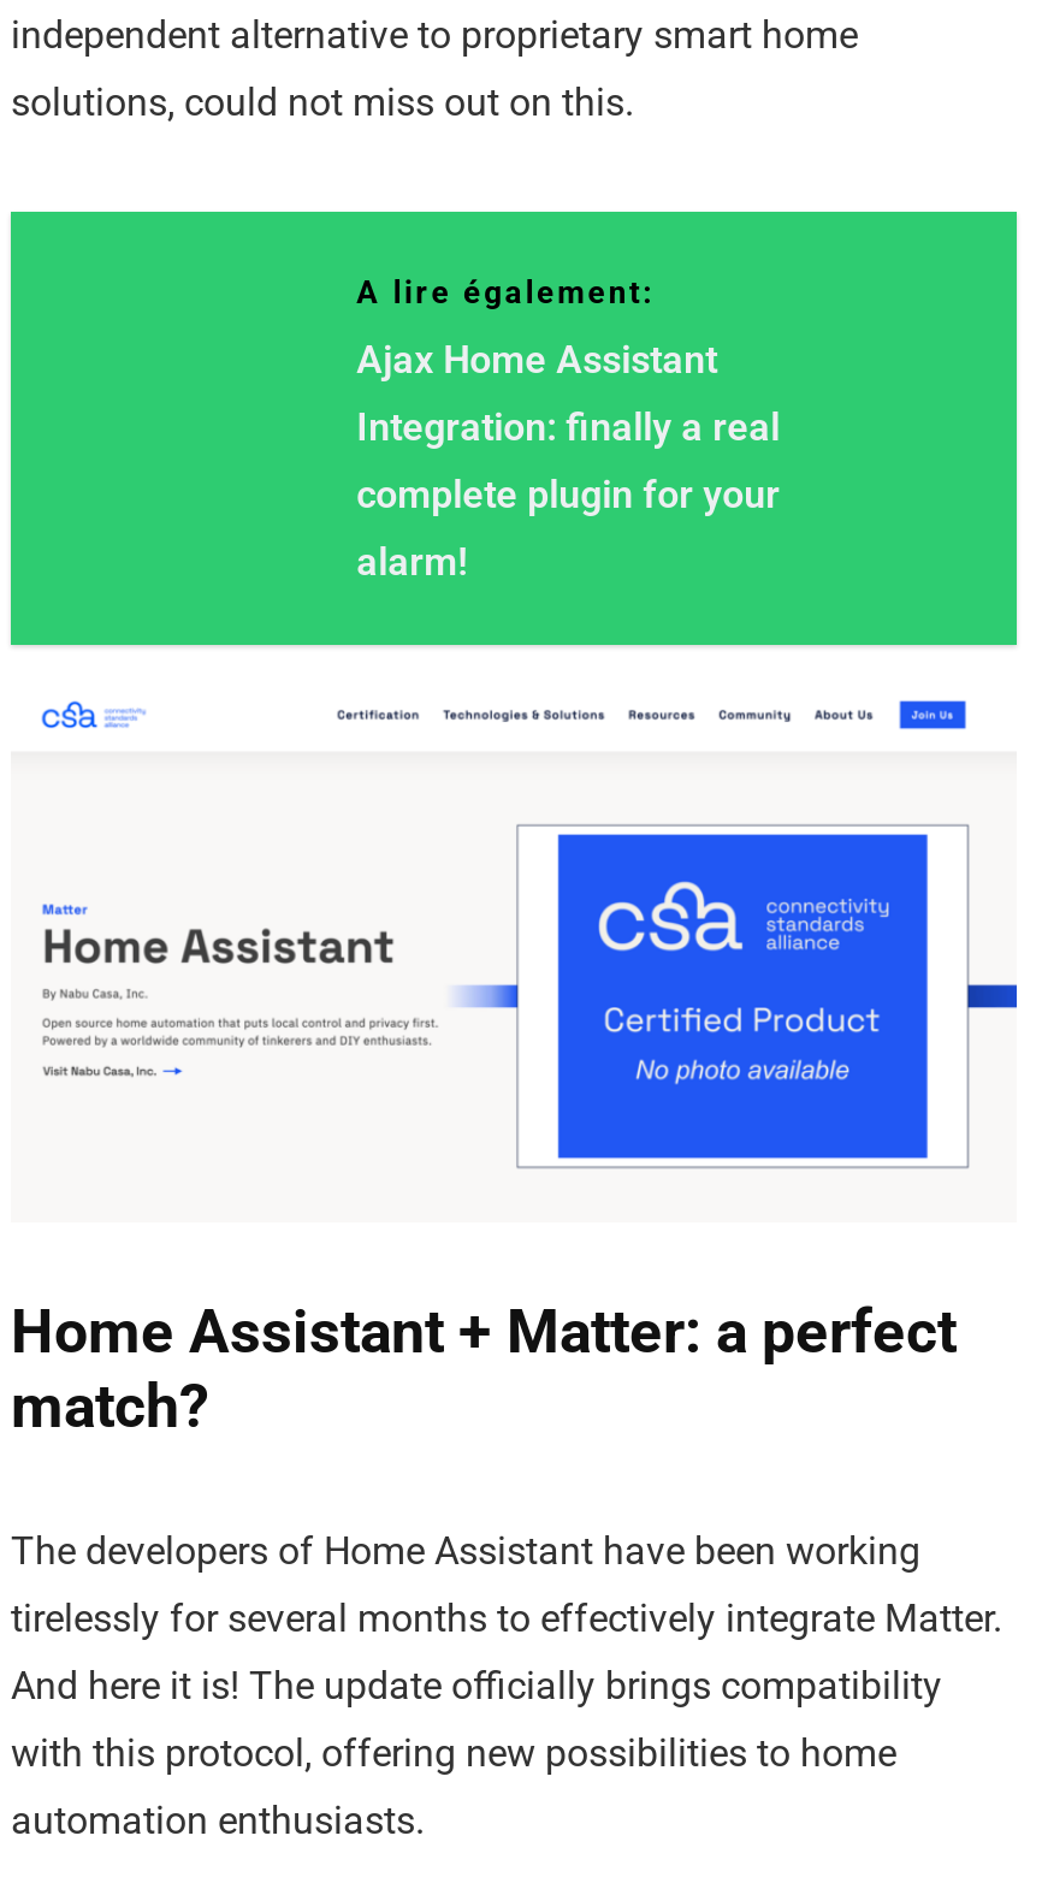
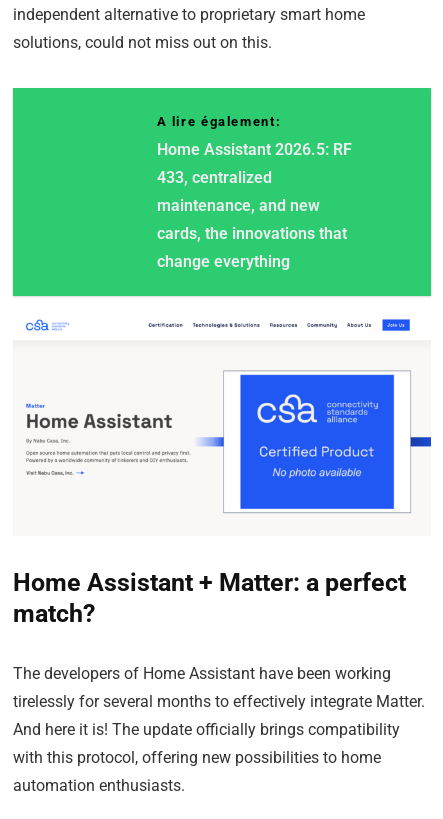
[356,336,780,584] Ajax Home Assistant | Integration: finally a real | complete plugin for your | alarm! -> [157,140,352,271] Home Assistant 2026.5: RF | 433, centralized | maintenance, and new | cards, the innovations that | change everything

